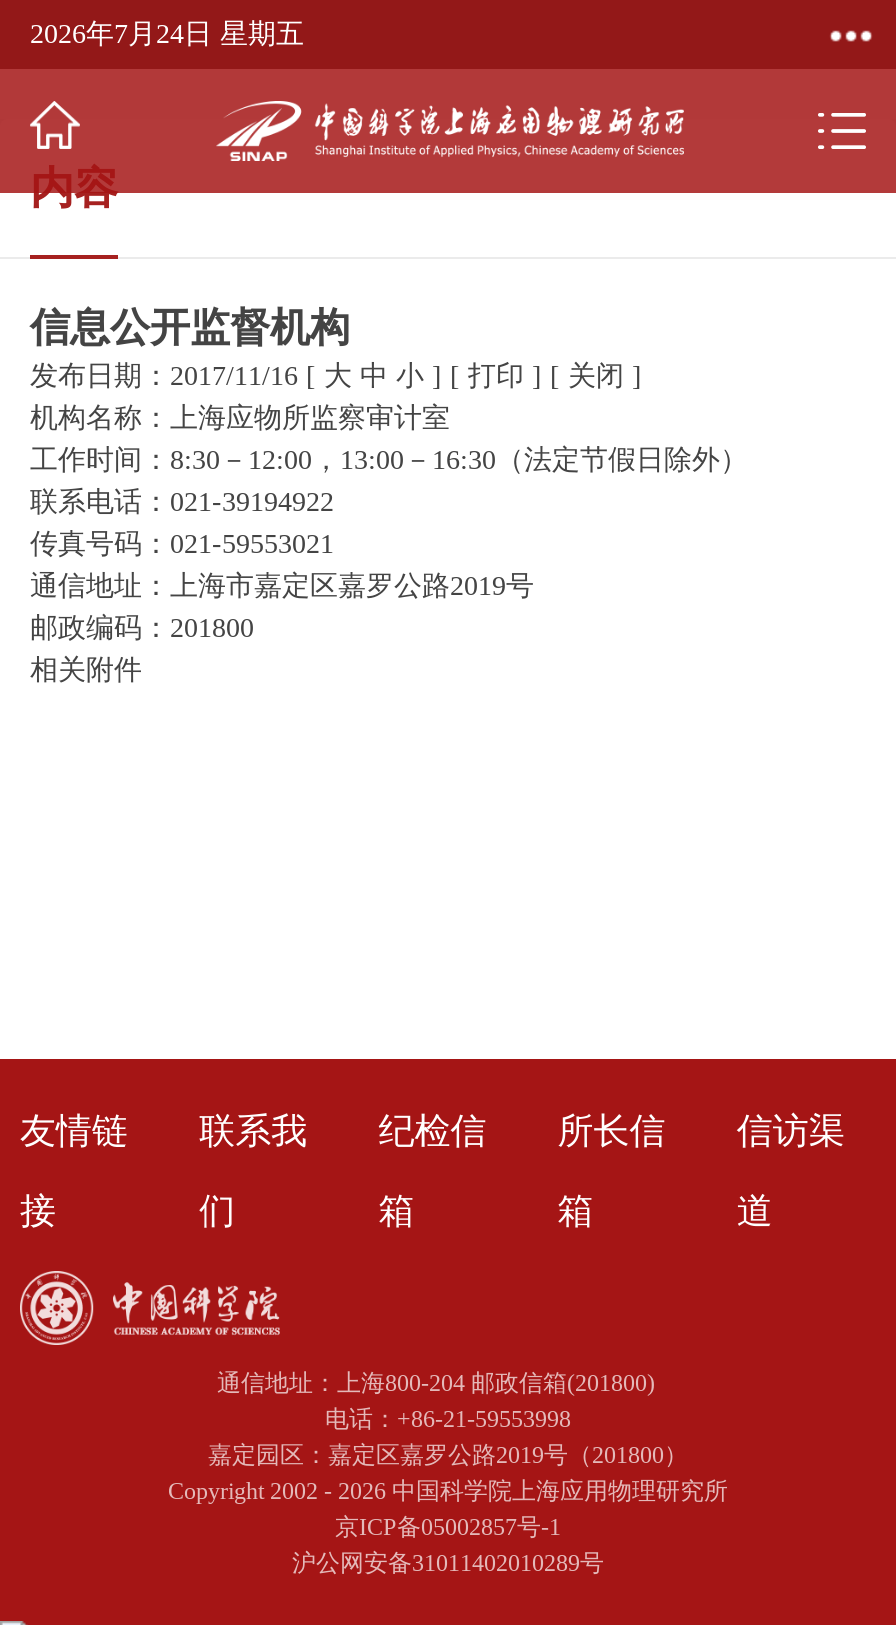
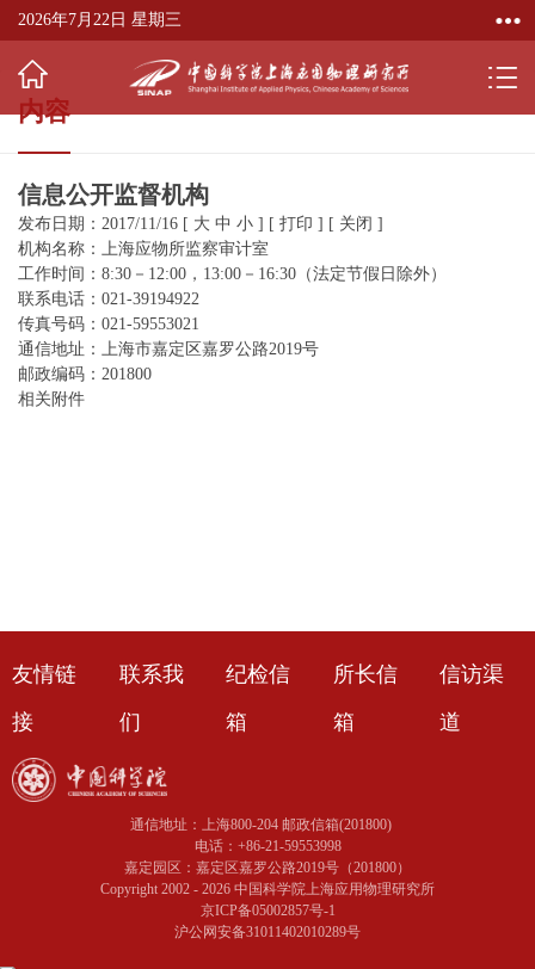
[30,19,304,49] 2026年7月24日 星期五 -> [18,11,182,29] 2026年7月22日 星期三

